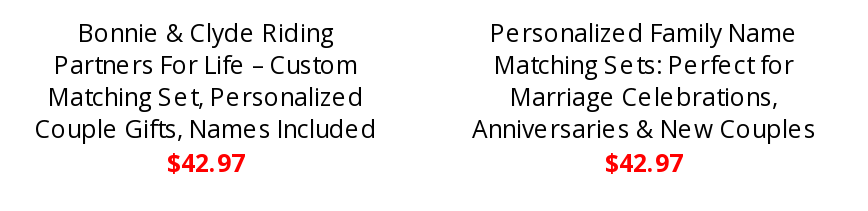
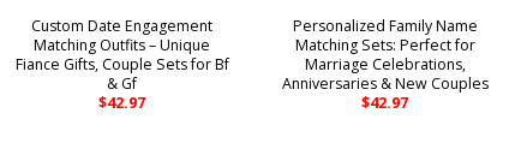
[35,16,377,146] Bonnie & Clyde Riding | Partners For Life – Custom | Matching Set, Personalized | Couple Gifts, Names Included -> [15,15,229,93] Custom Date Engagement | Matching Outfits – Unique | Fiance Gifts, Couple Sets for Bf | & Gf

